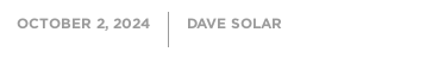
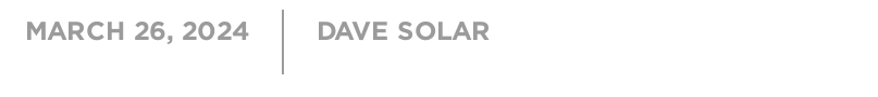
[17,14,150,32] OCTOBER 2, 2024 -> [25,14,249,47] MARCH 26, 2024

